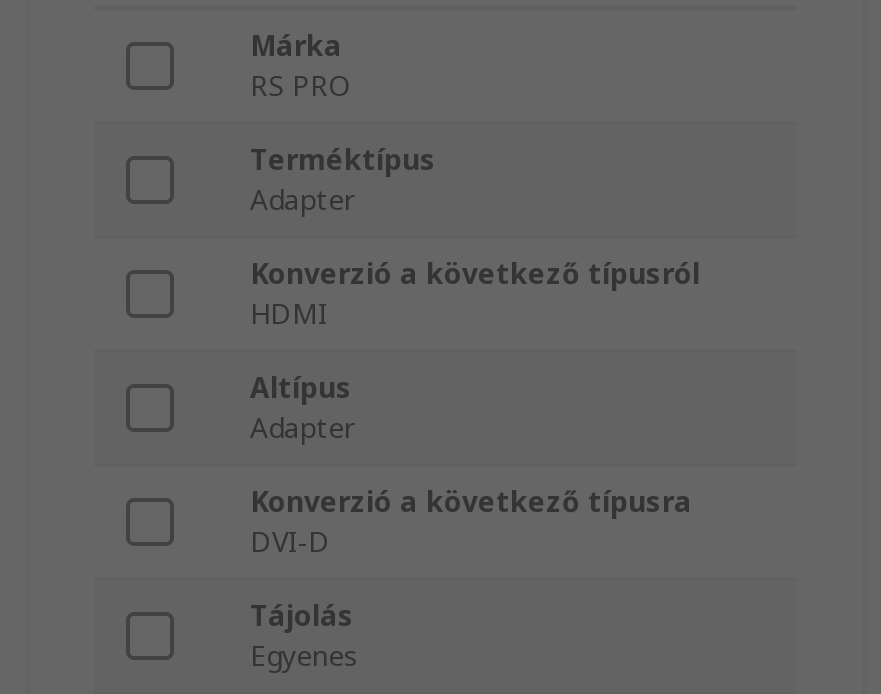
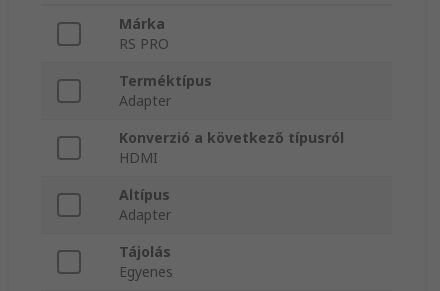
[250,483,692,561] Konverzió a következő típusra | DVI-D -> none

